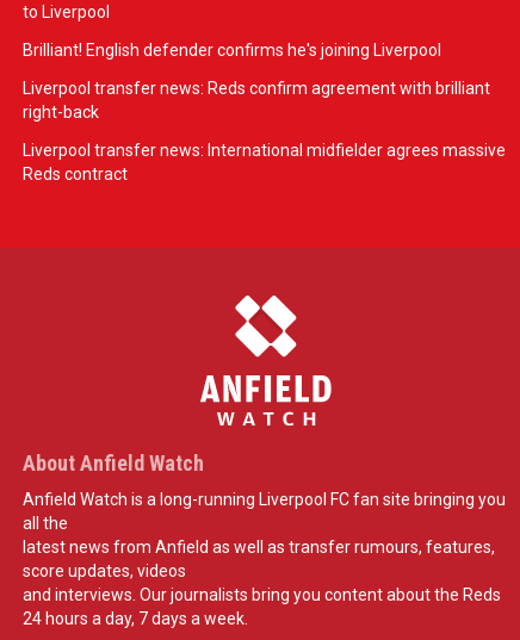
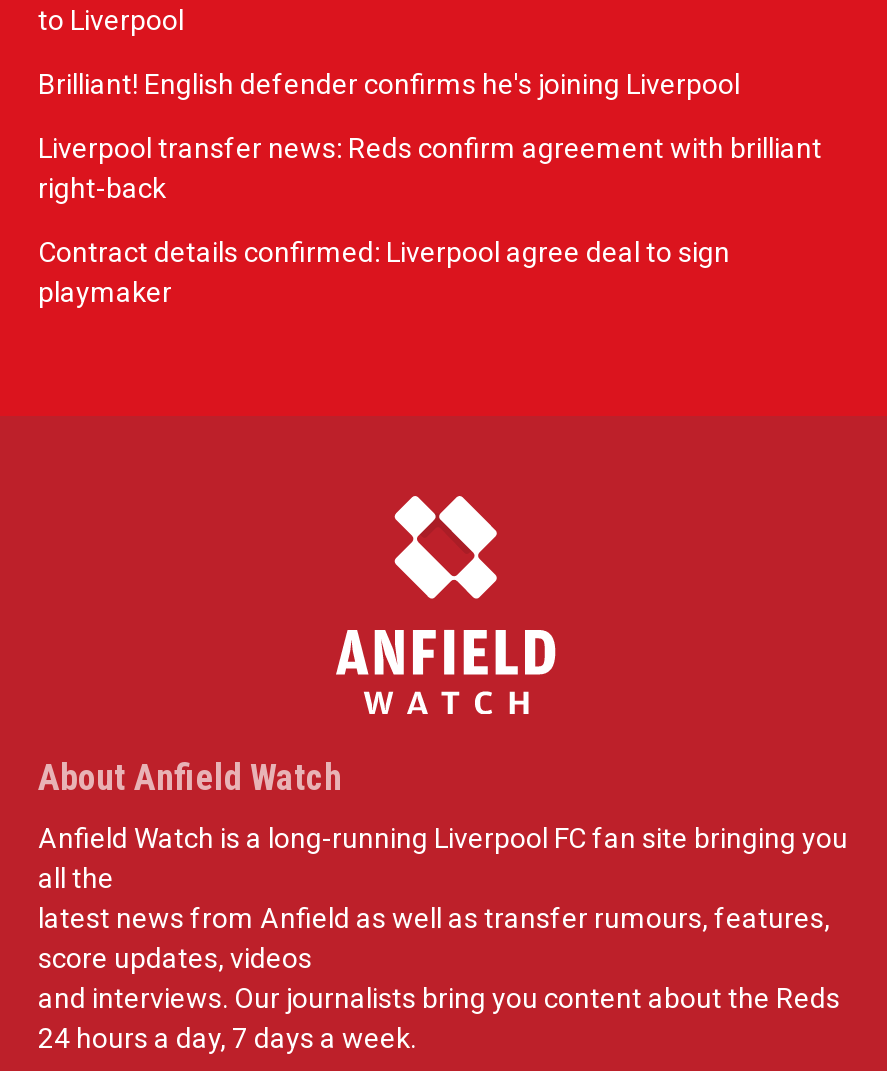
[23,141,506,184] Liverpool transfer news: International midfielder agrees massive | Reds contract -> [38,236,730,308] Contract details confirmed: Liverpool agree deal to sign | playmaker

